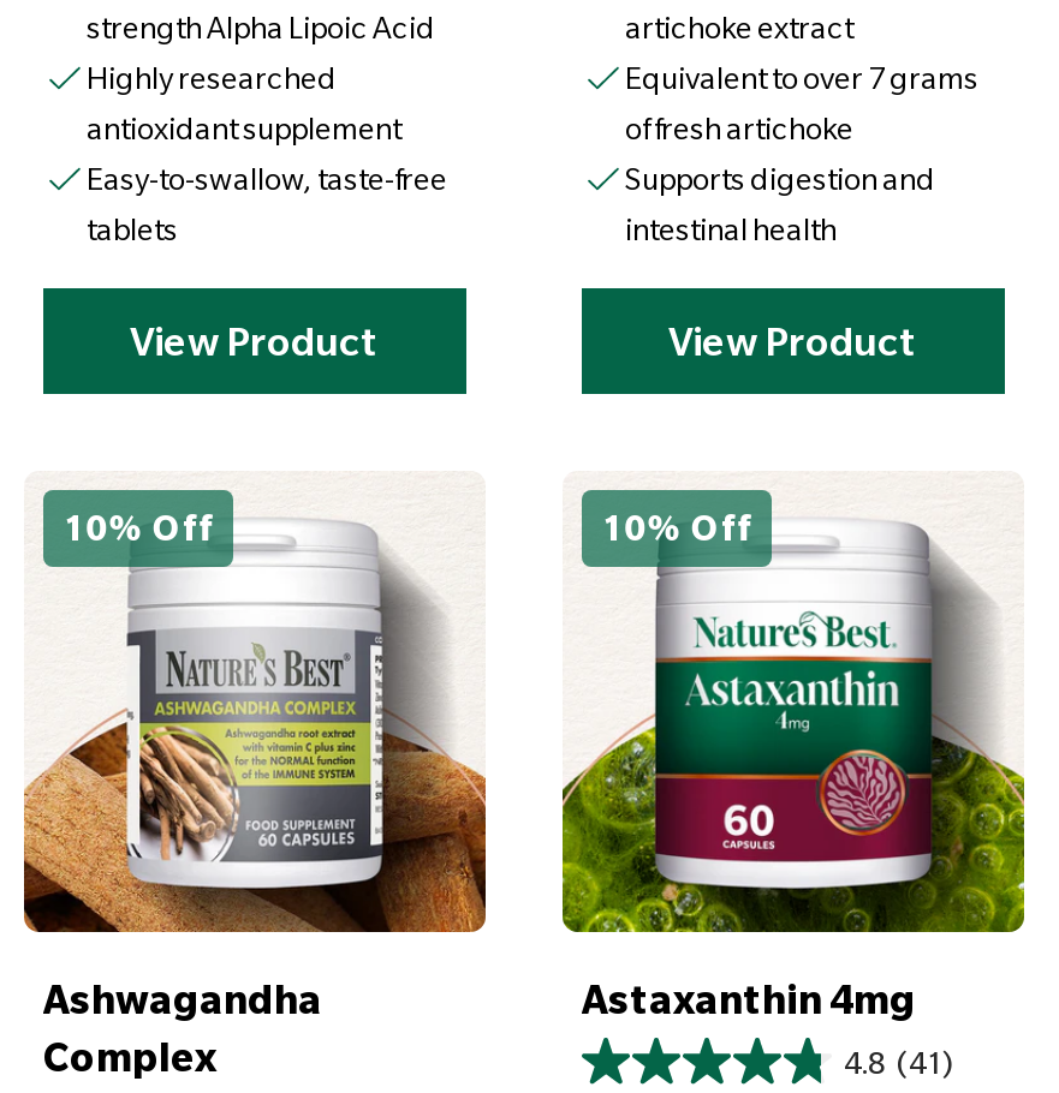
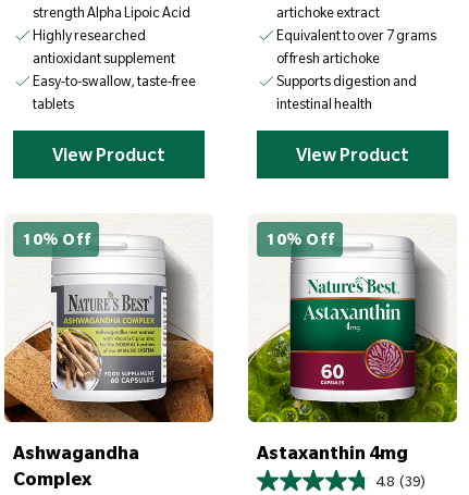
[844,1043,954,1081] 4.8 (41) -> [375,472,425,490] 4.8 (39)

